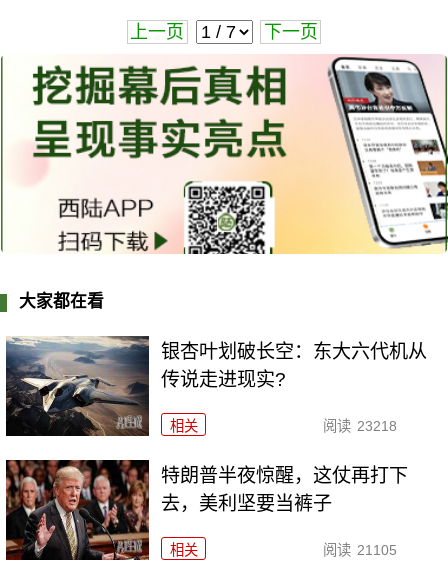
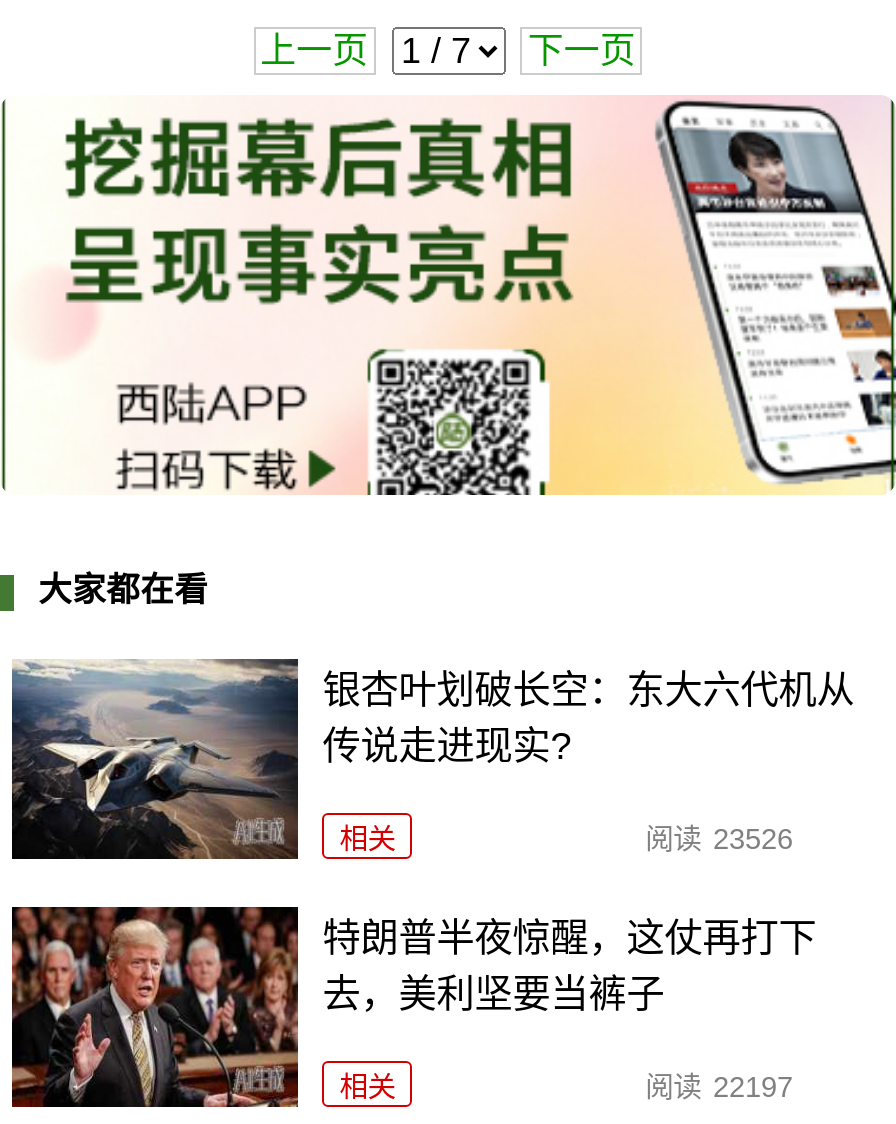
[323,418,396,434] 阅读 23218 -> [645,823,793,855] 阅读 23526
[323,542,396,558] 阅读 21105 -> [645,1070,793,1102] 阅读 22197

